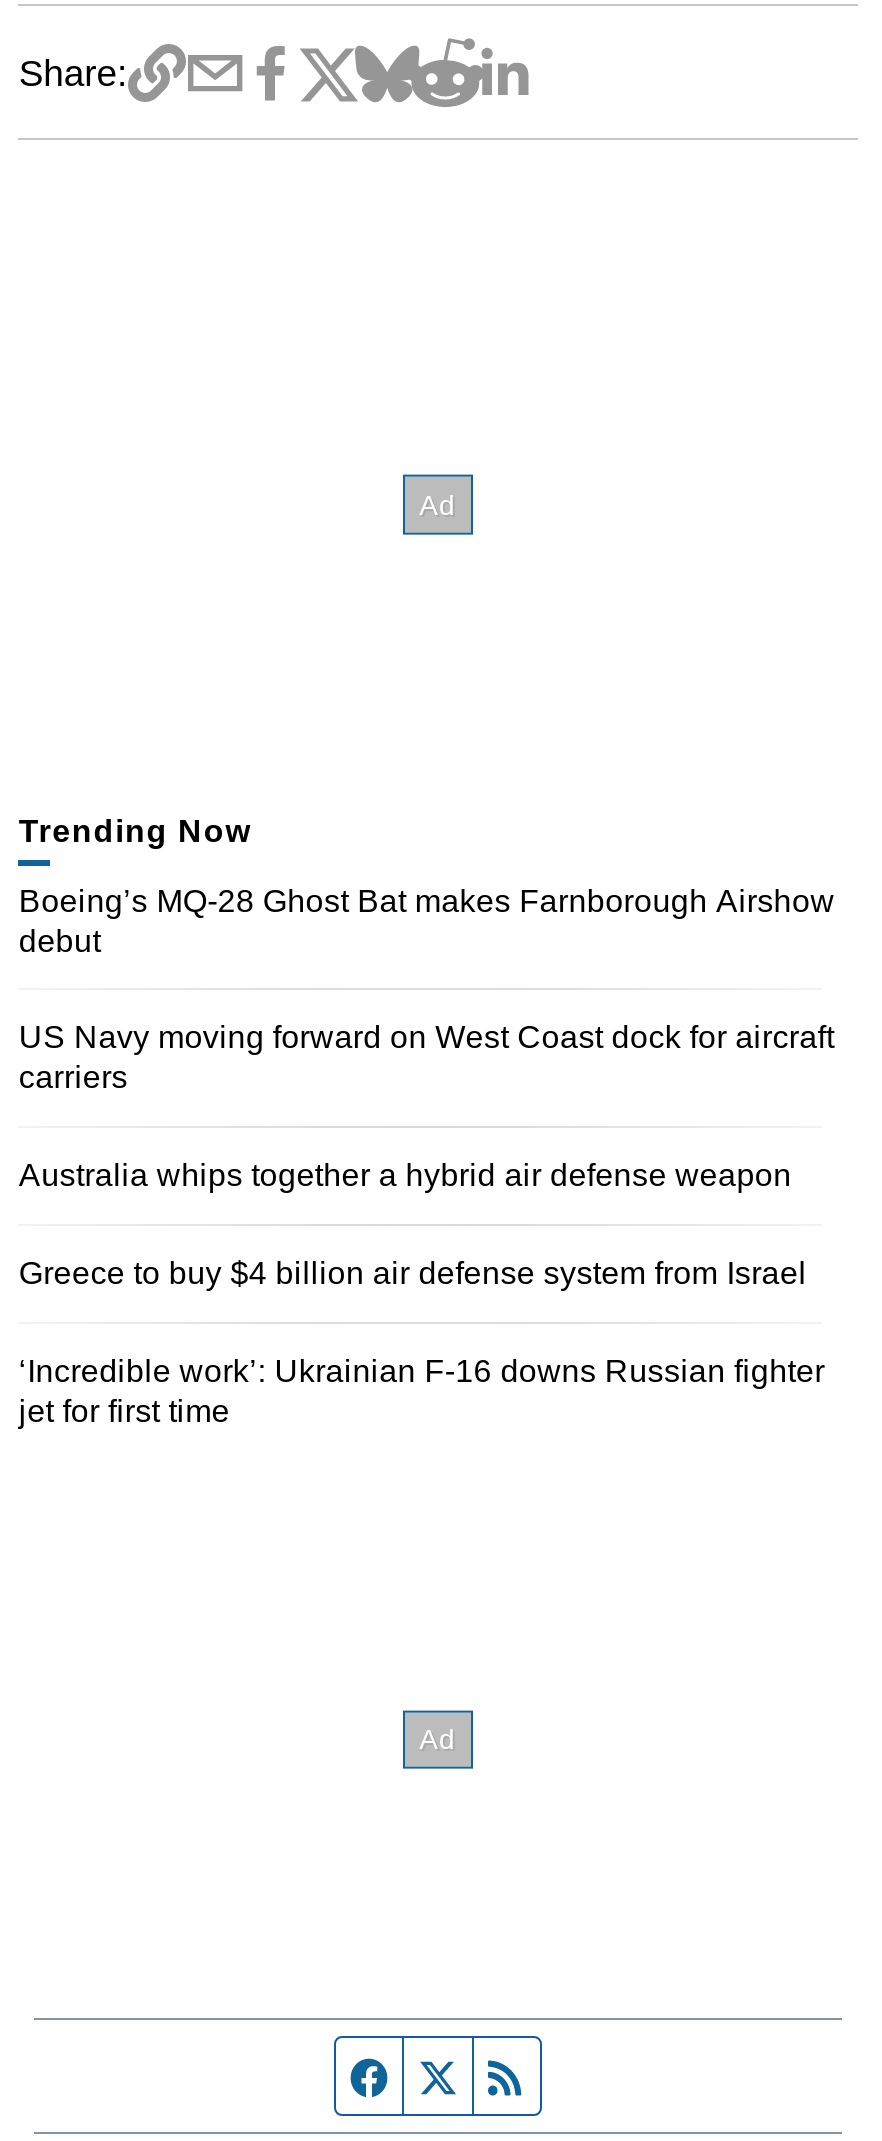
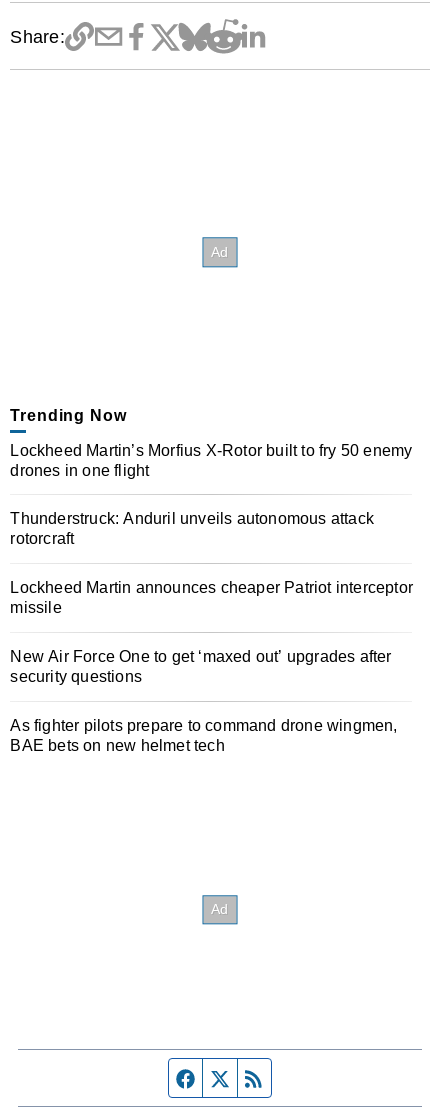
[19,883,835,957] Boeing’s MQ-28 Ghost Bat makes Farnborough Airshow | debut -> [10,442,412,479] Lockheed Martin’s Morfius X-Rotor built to fry 50 enemy | drones in one flight
[19,1021,834,1095] US Navy moving forward on West Coast dock for aircraft | carriers -> [10,510,374,547] Thunderstruck: Anduril unveils autonomous attack | rotorcraft
[19,1158,792,1192] Australia whips together a hybrid air defense weapon -> [10,579,413,616] Lockheed Martin announces cheaper Patriot interceptor | missile
[19,1256,807,1290] Greece to buy $4 billion air defense system from Israel -> [10,648,392,685] New Air Force One to get ‘maxed out’ upgrades after | security questions
[19,1354,825,1428] ‘Incredible work’: Ukrainian F-16 downs Russian fighter | jet for first time -> [10,717,398,754] As fighter pilots prepare to command drone wingmen, | BAE bets on new helmet tech

